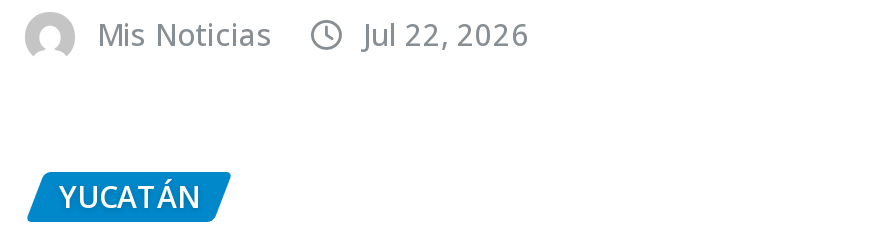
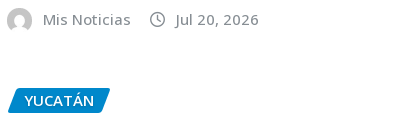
[363,14,529,54] Jul 22, 2026 -> [176,9,259,29] Jul 20, 2026

